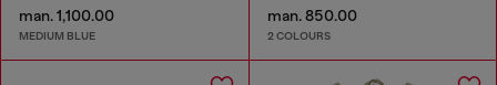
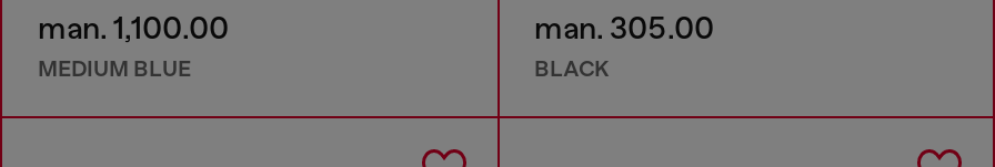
[267,7,357,43] man. 850.00 | 2 COLOURS -> [534,10,714,82] man. 305.00 | BLACK

